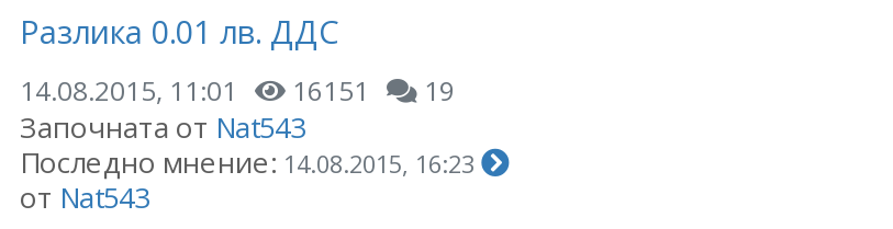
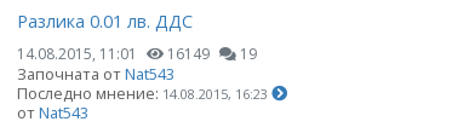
[20,73,455,110] 14.08.2015, 11:01 16151 19 -> [17,44,257,64] 14.08.2015, 11:01 16149 19

